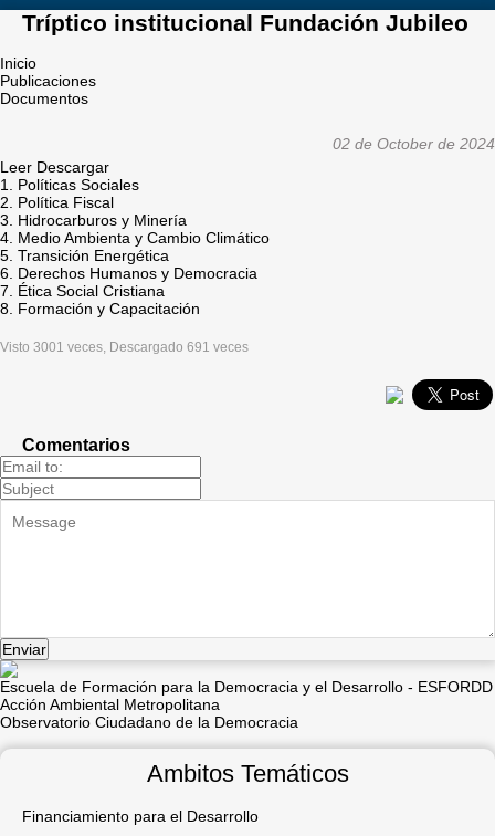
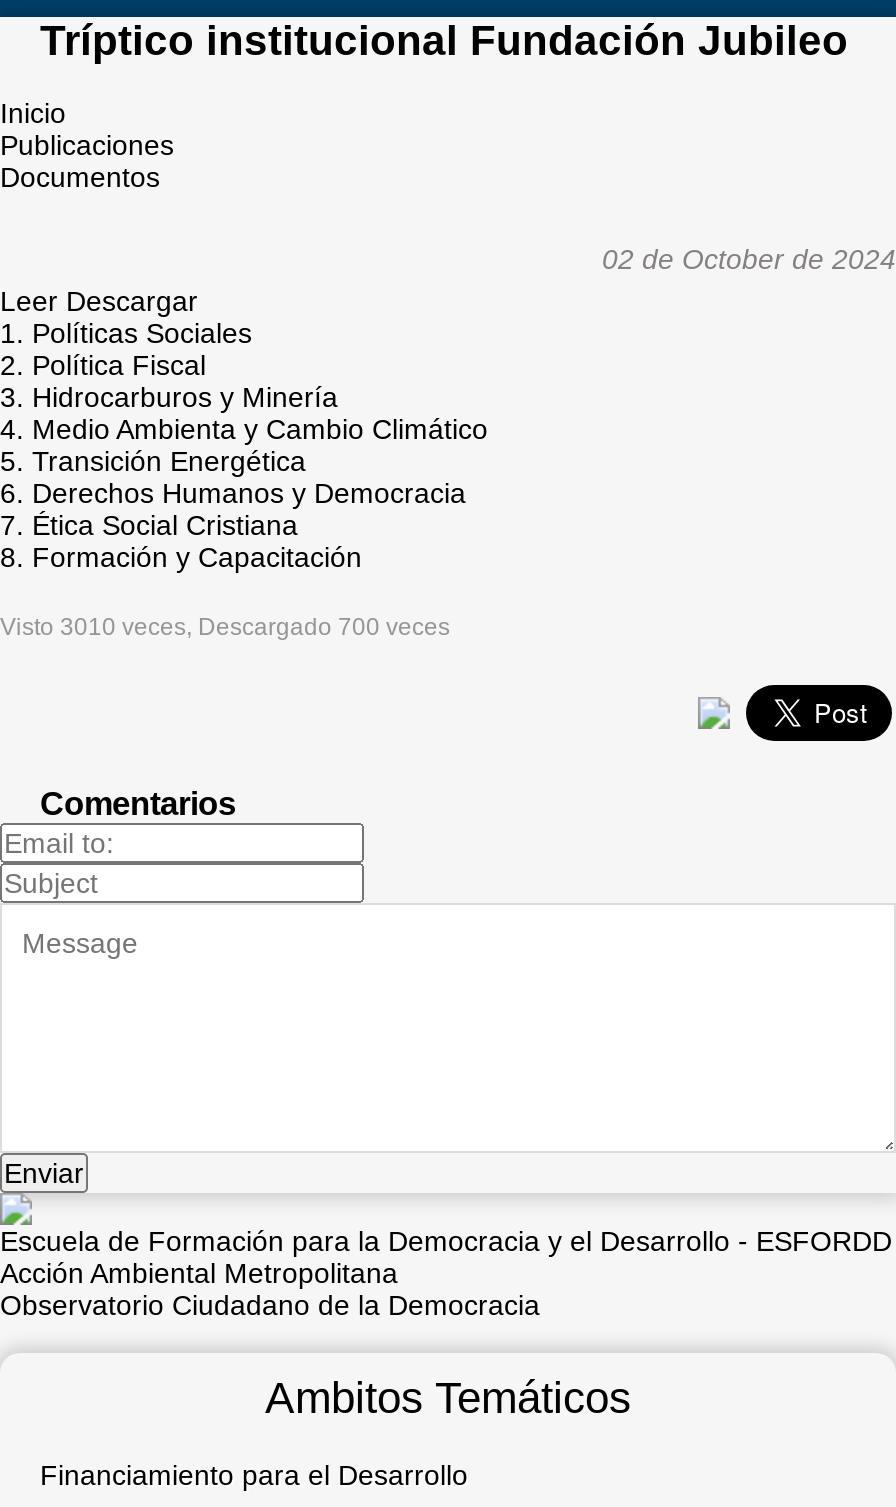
[0,339,249,355] Visto 3001 veces, Descargado 691 veces -> [0,613,450,641] Visto 3010 veces, Descargado 700 veces

